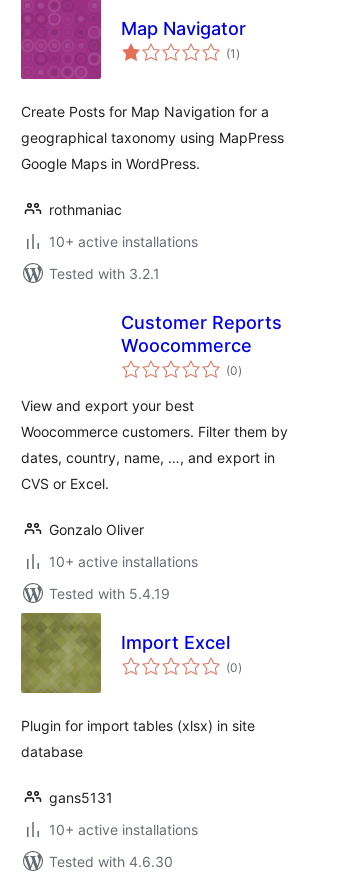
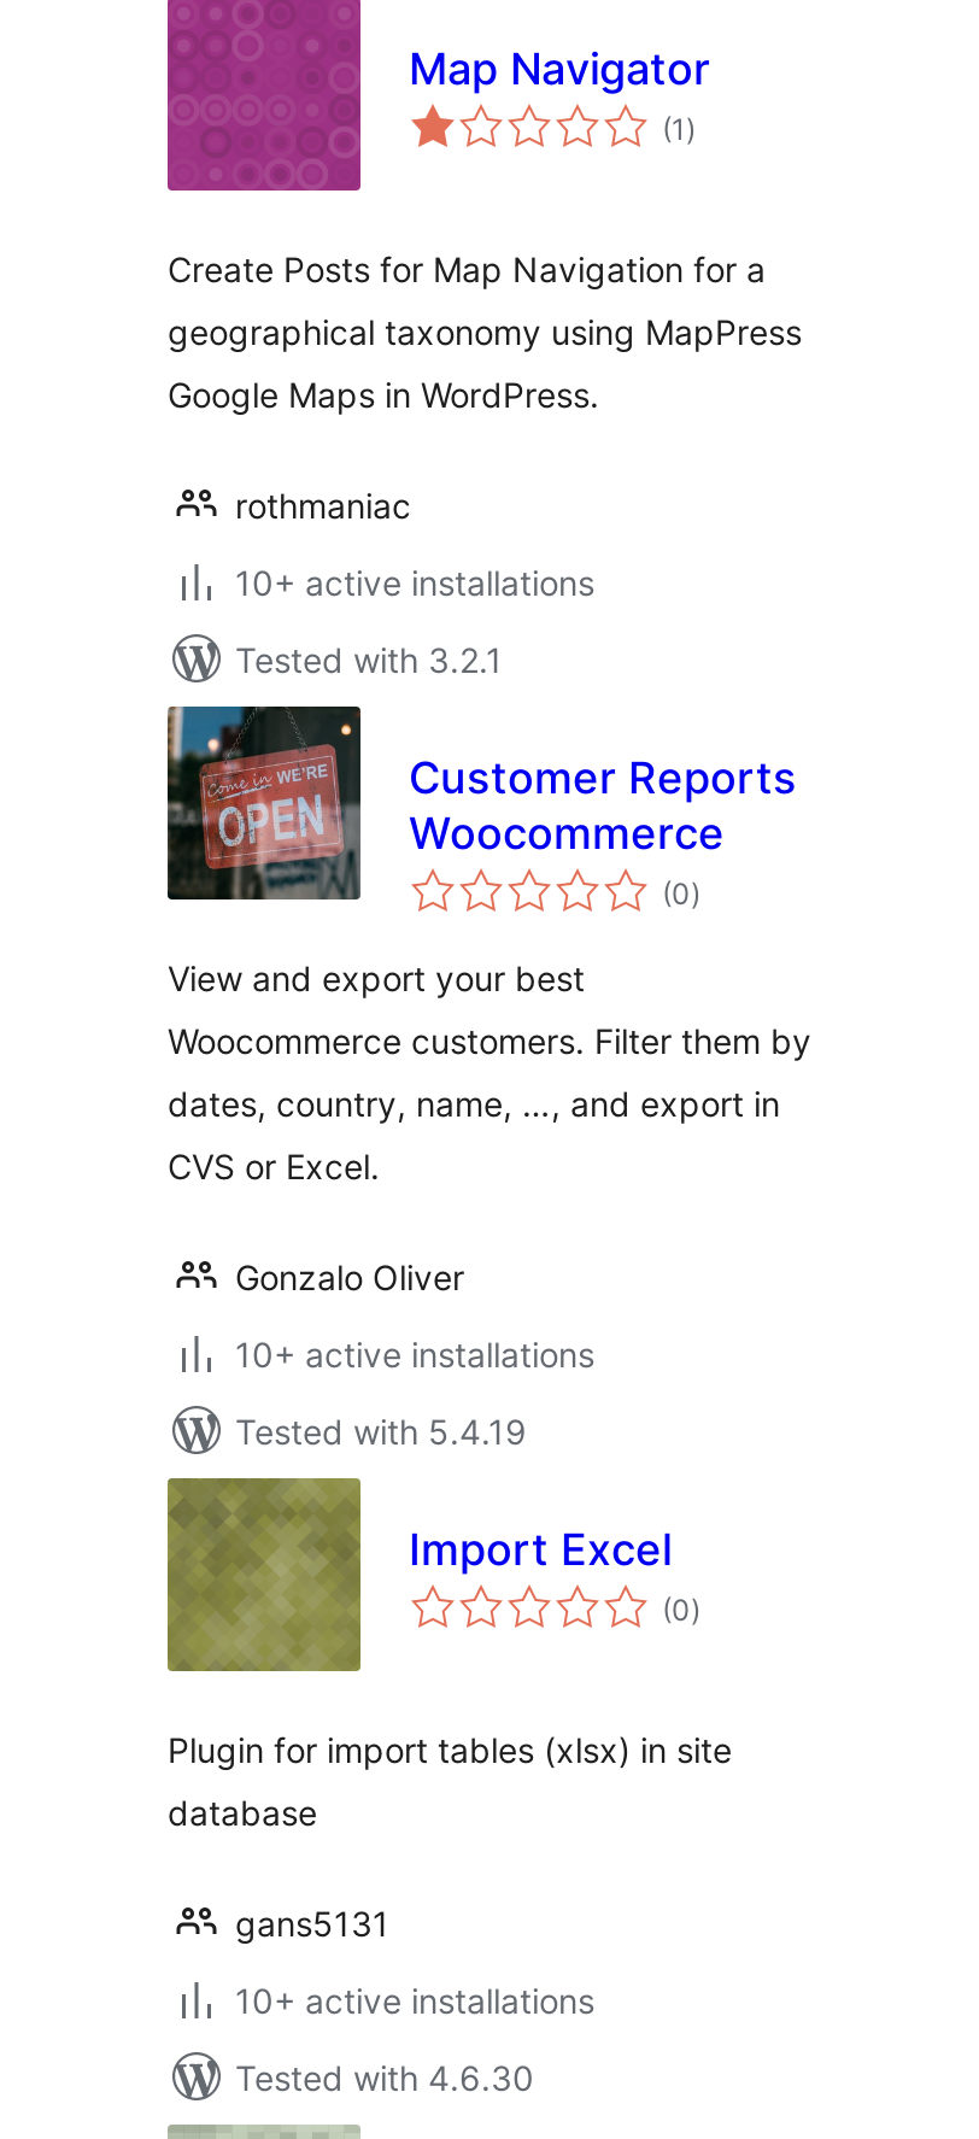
none -> [165,704,363,902] [image]

